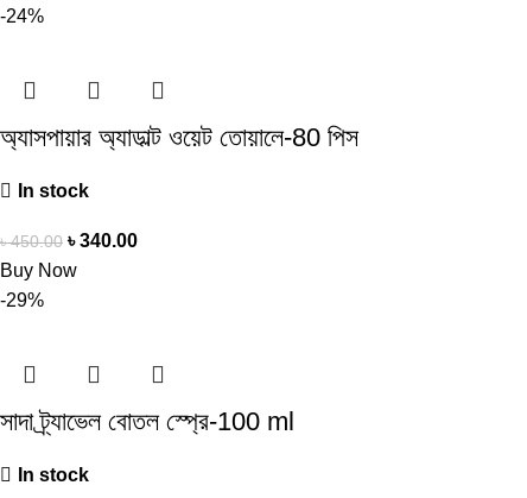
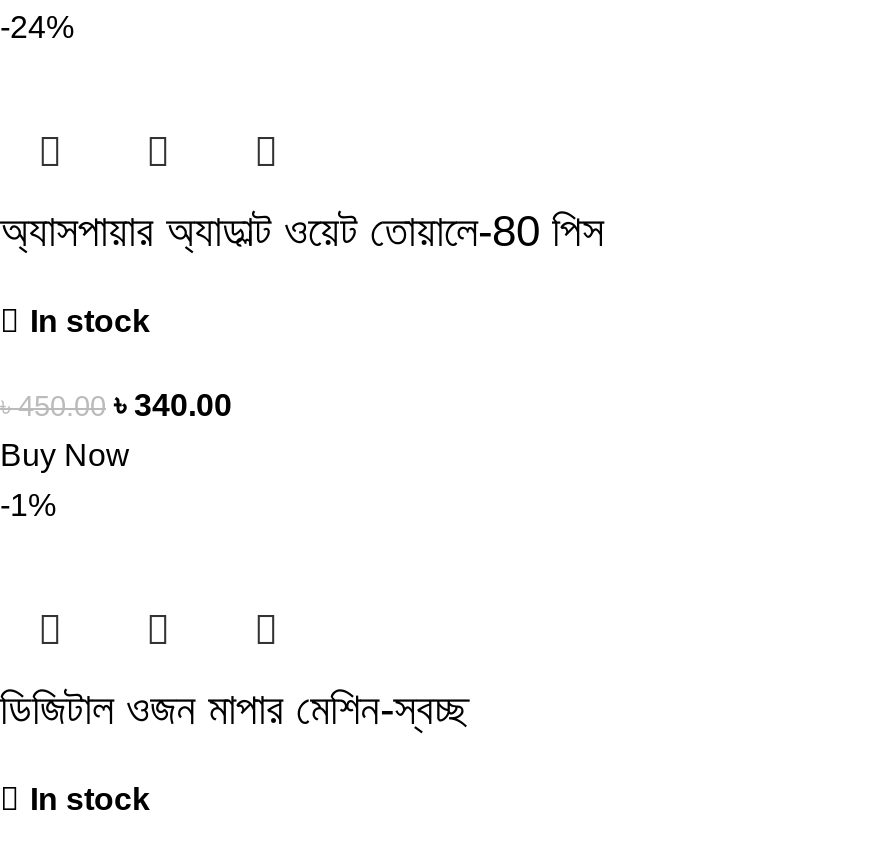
[0,290,44,311] -29% -> [0,488,56,522] -1%
[0,407,294,437] সাদা ট্র্যাভেল বোতল স্প্রে-100 ml -> [0,684,468,734] ডিজিটাল ওজন মাপার মেশিন-স্বচ্ছ

